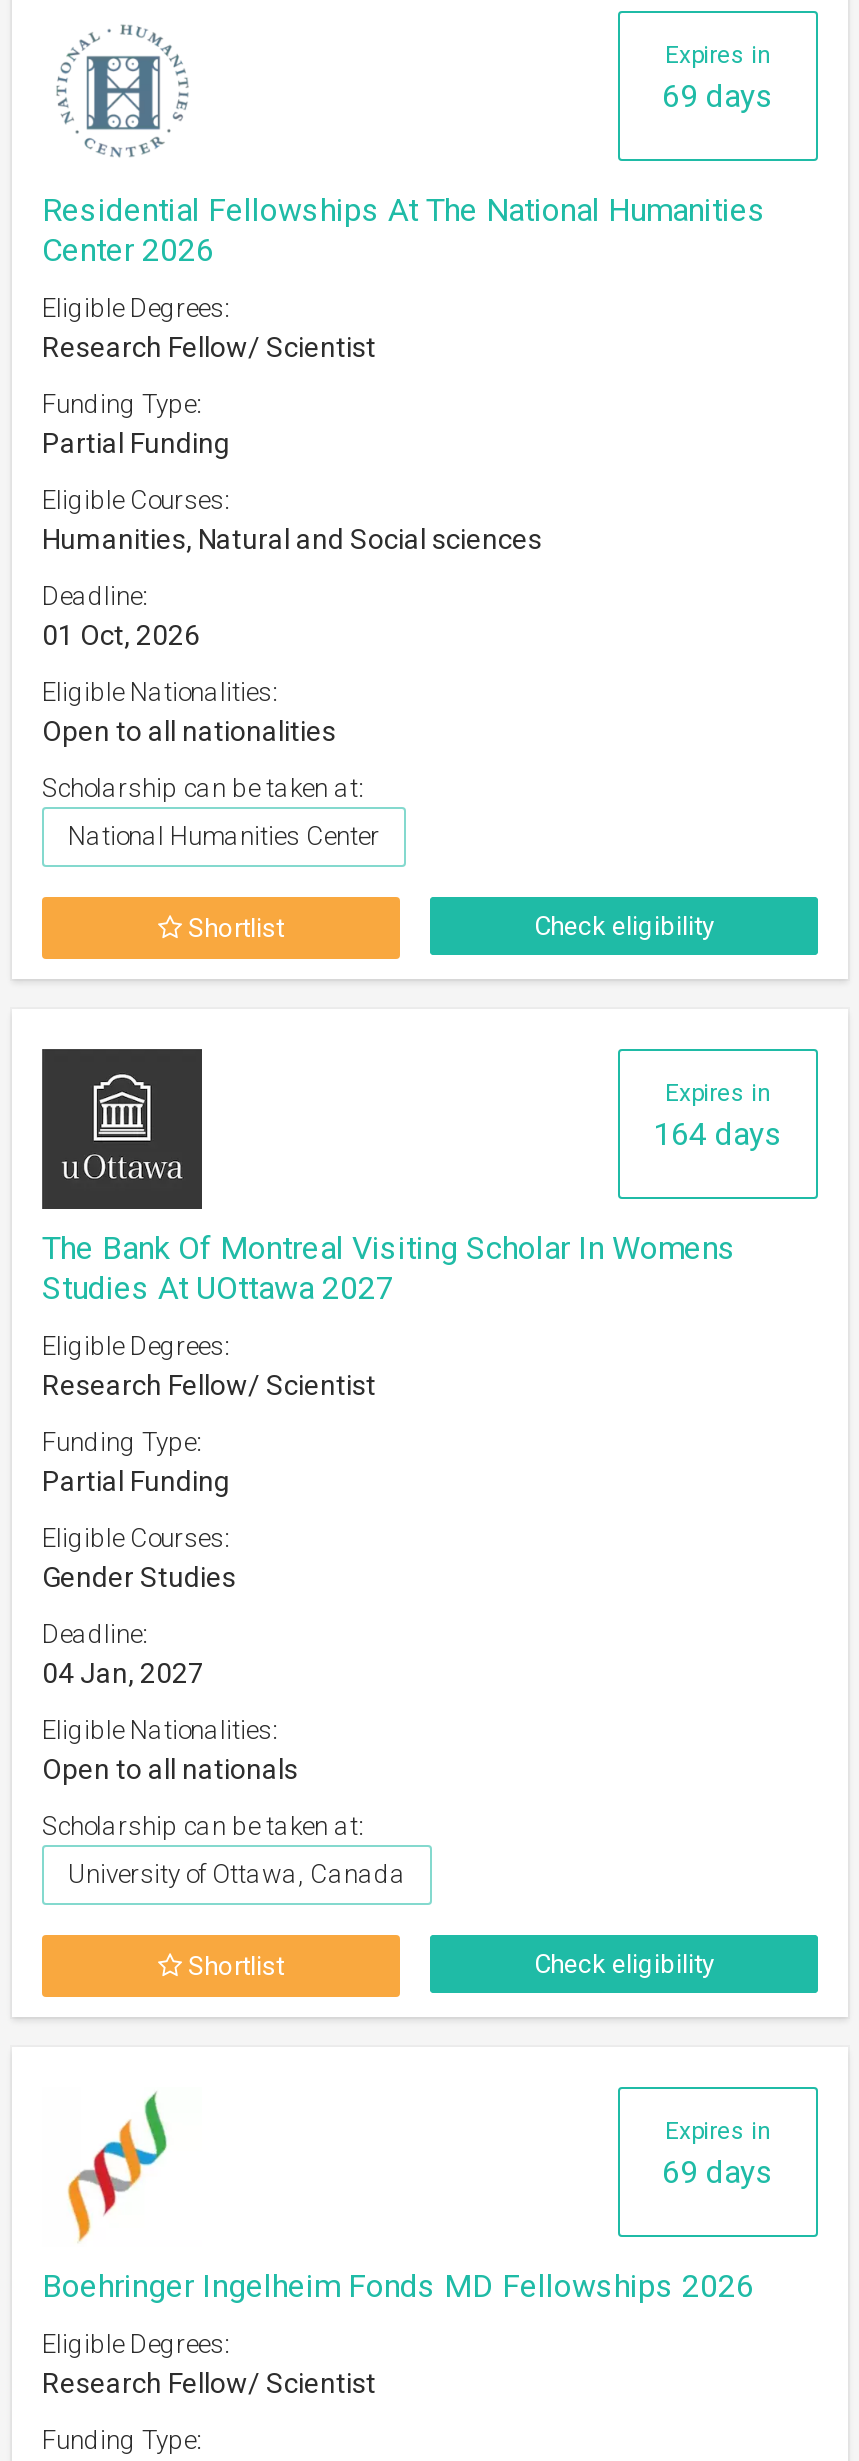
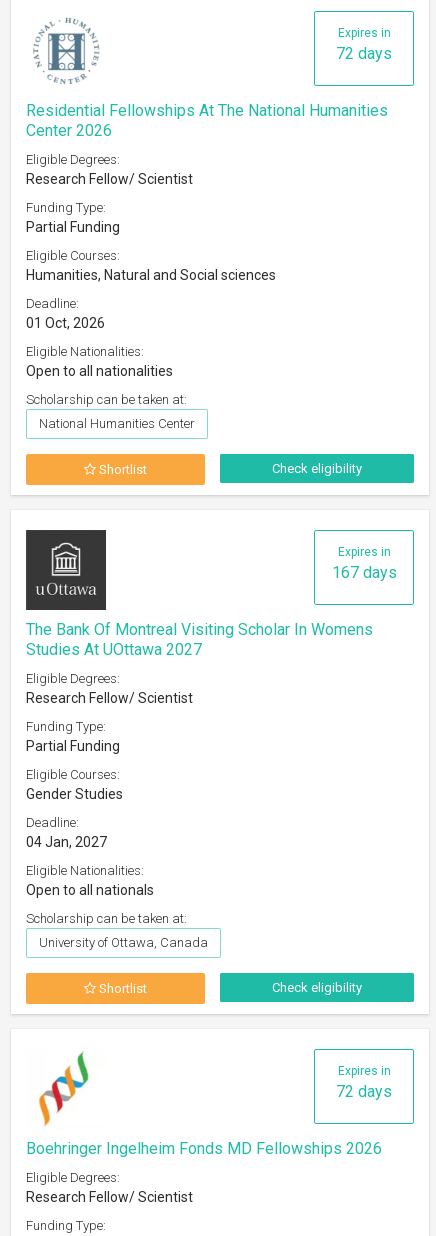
[662,77,774,115] 69 days -> [336,44,392,63] 72 days
[653,1115,783,1153] 164 days -> [331,563,396,582] 167 days
[662,2153,774,2191] 69 days -> [336,1082,392,1101] 72 days

